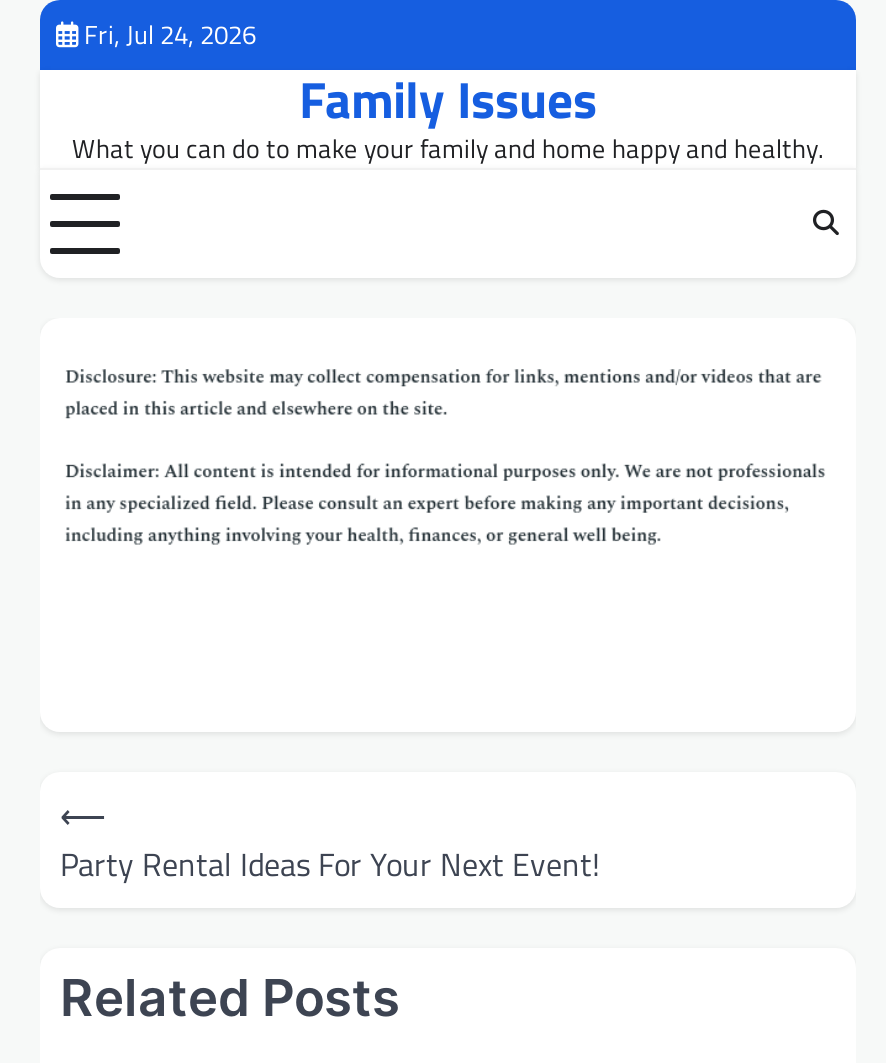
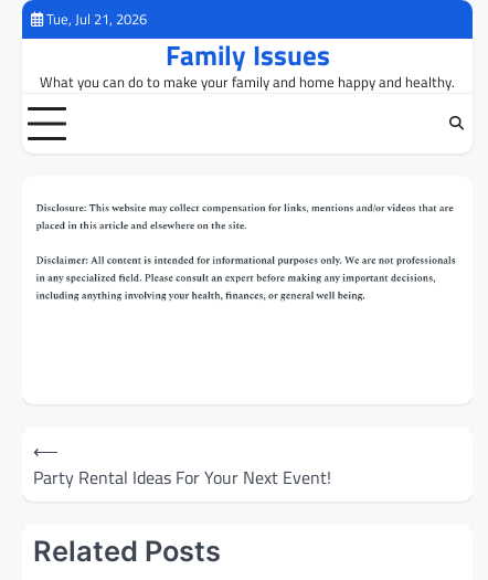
[84,14,256,54] Fri, Jul 24, 2026 -> [46,8,147,30] Tue, Jul 21, 2026

